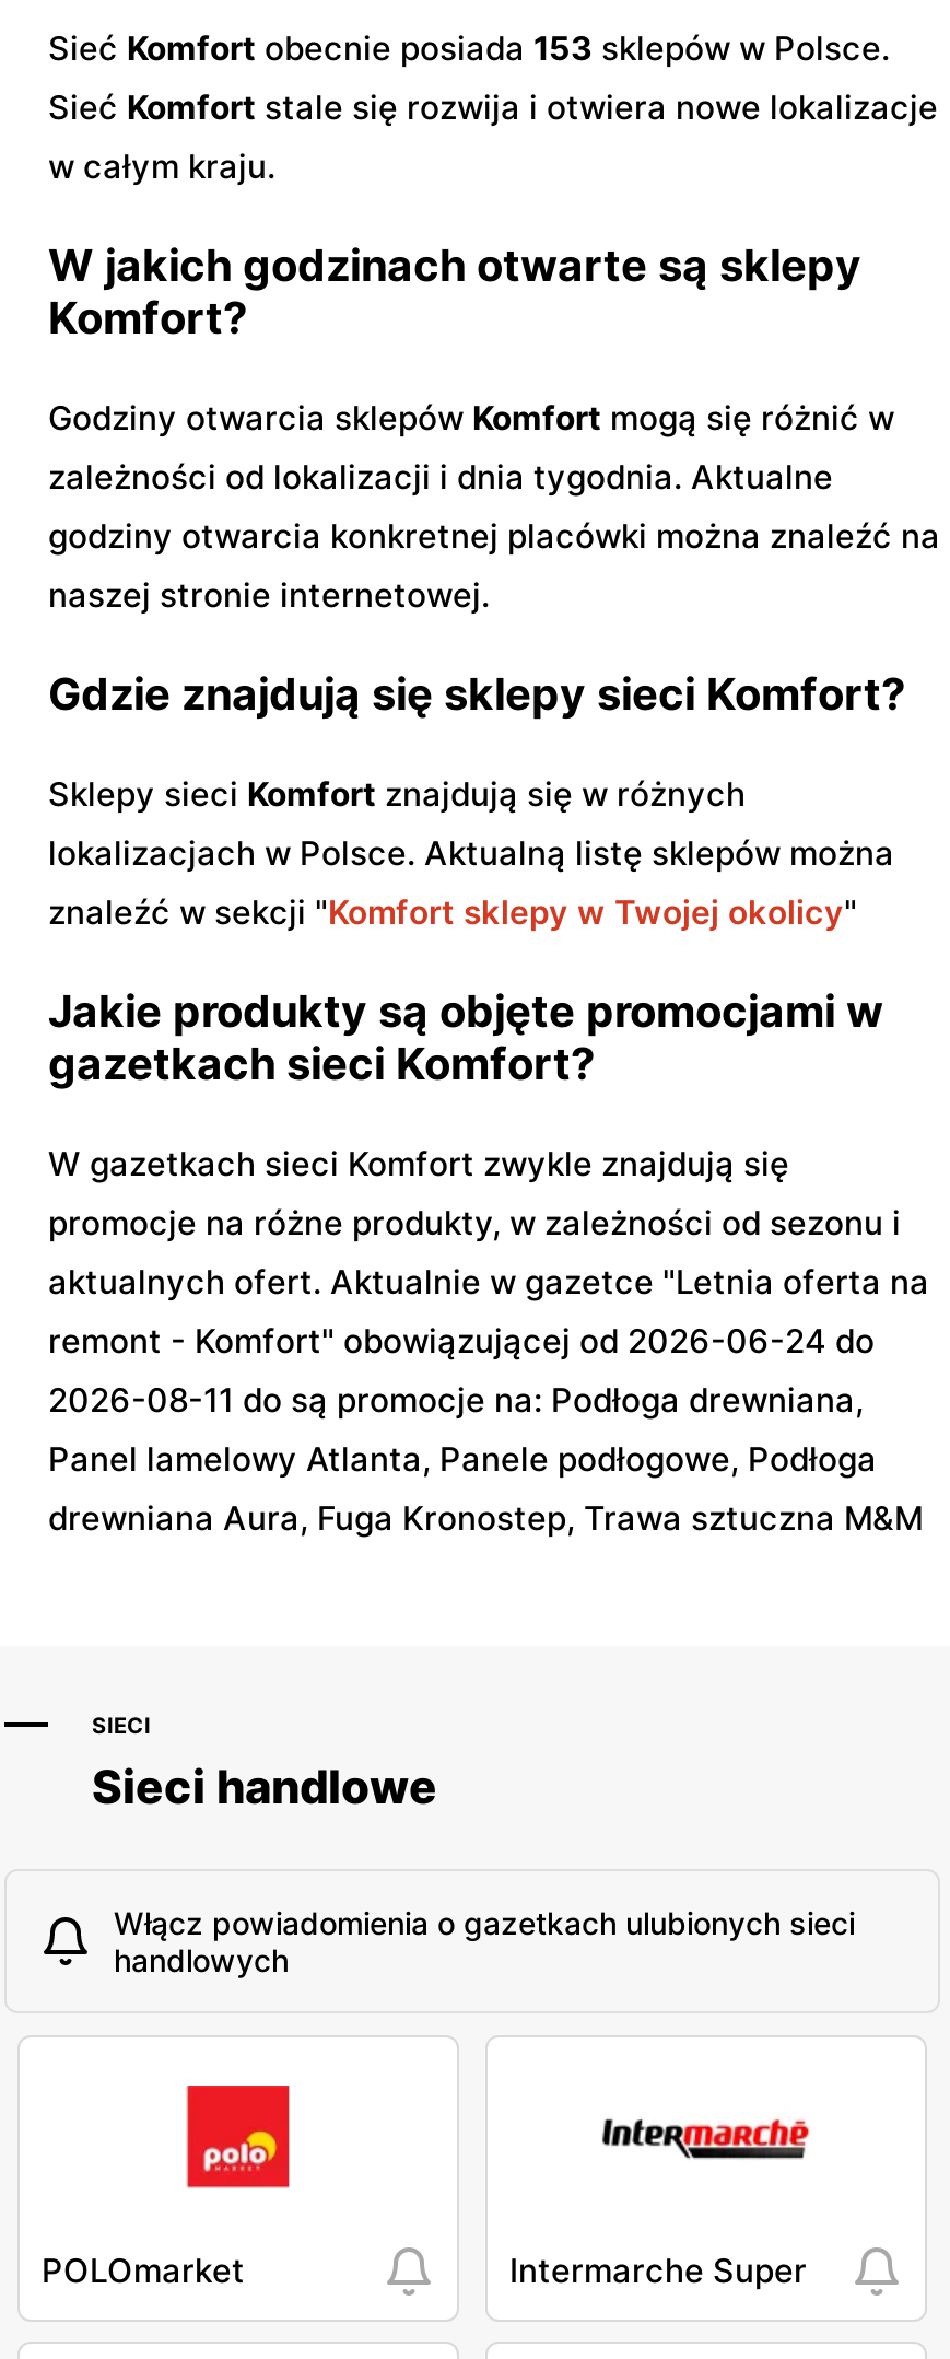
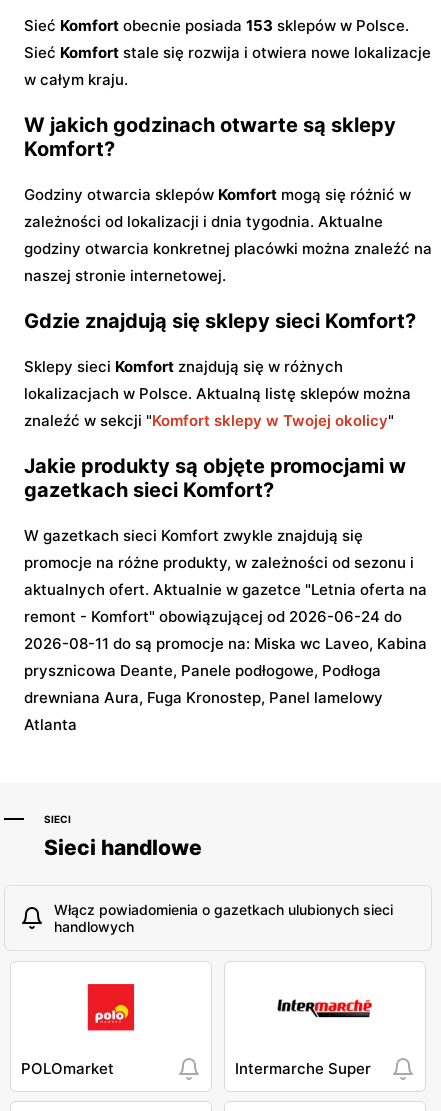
[48,1380,923,1539] 2026-08-11 do są promocje na: Podłoga drewniana, | Panel lamelowy Atlanta, Panele podłogowe, Podłoga | drewniana Aura, Fuga Kronostep, Trawa sztuczna M&M -> [24,634,427,734] 2026-08-11 do są promocje na: Miska wc Laveo, Kabina | prysznicowa Deante, Panele podłogowe, Podłoga | drewniana Aura, Fuga Kronostep, Panel lamelowy | Atlanta

